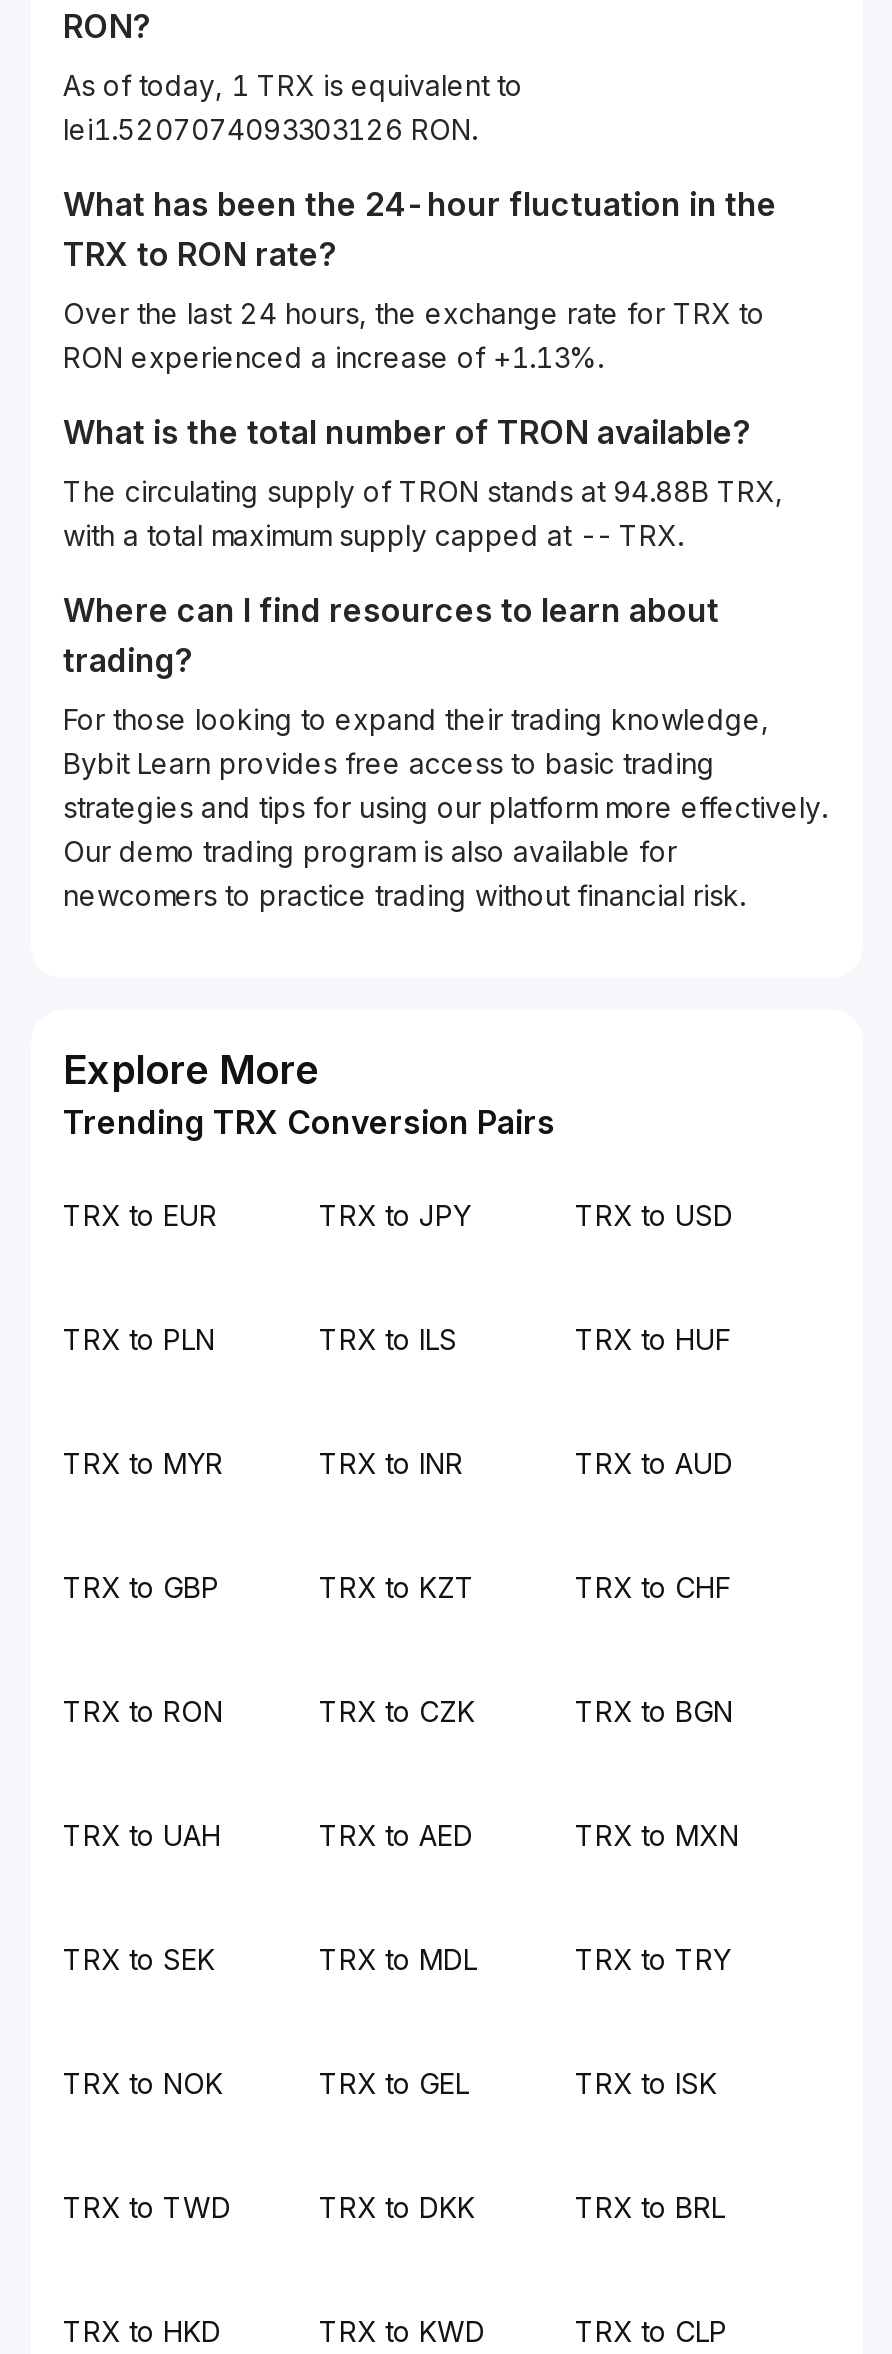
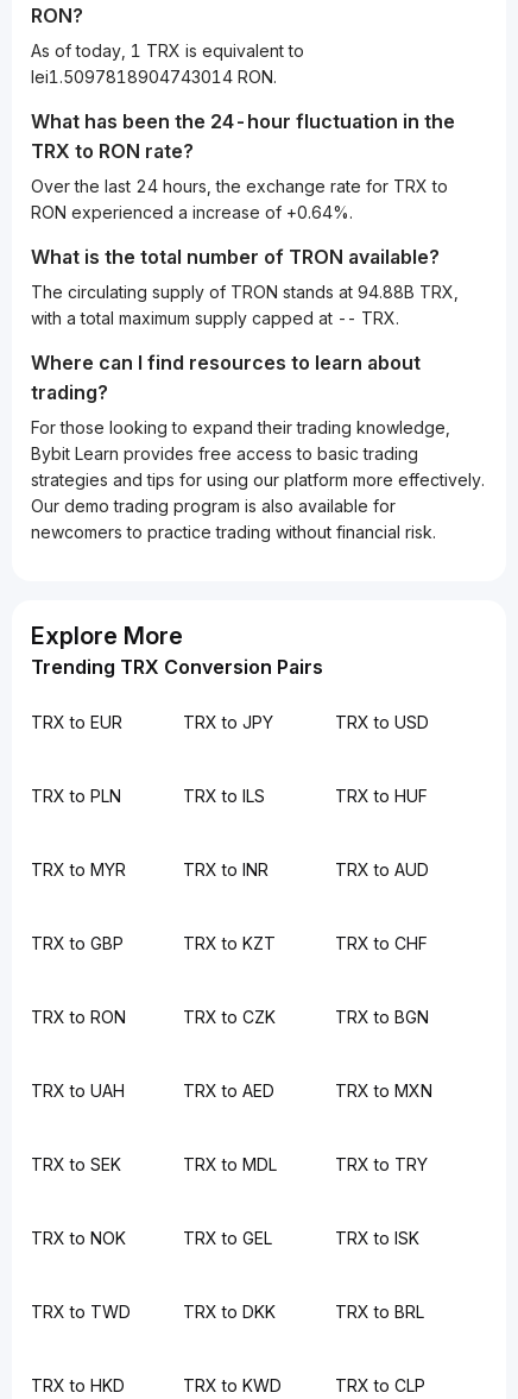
[63,112,477,146] lei1.5207074093303126 RON. -> [31,67,277,87] lei1.5097818904743014 RON.
[63,340,603,374] RON experienced a increase of +1.13%. -> [31,202,353,222] RON experienced a increase of +0.64%.

